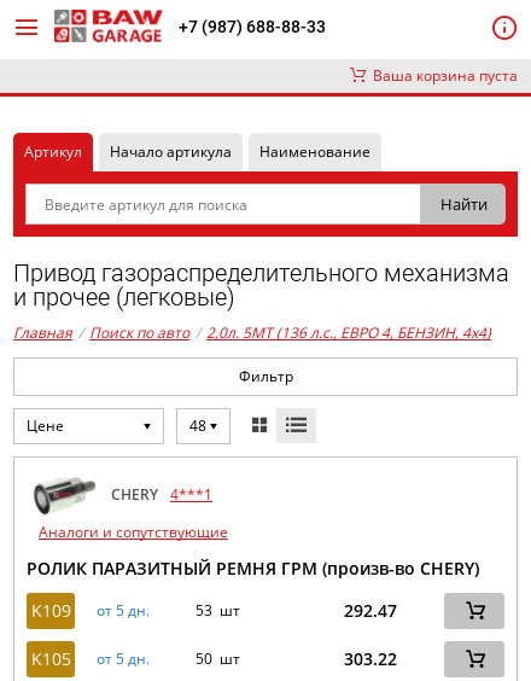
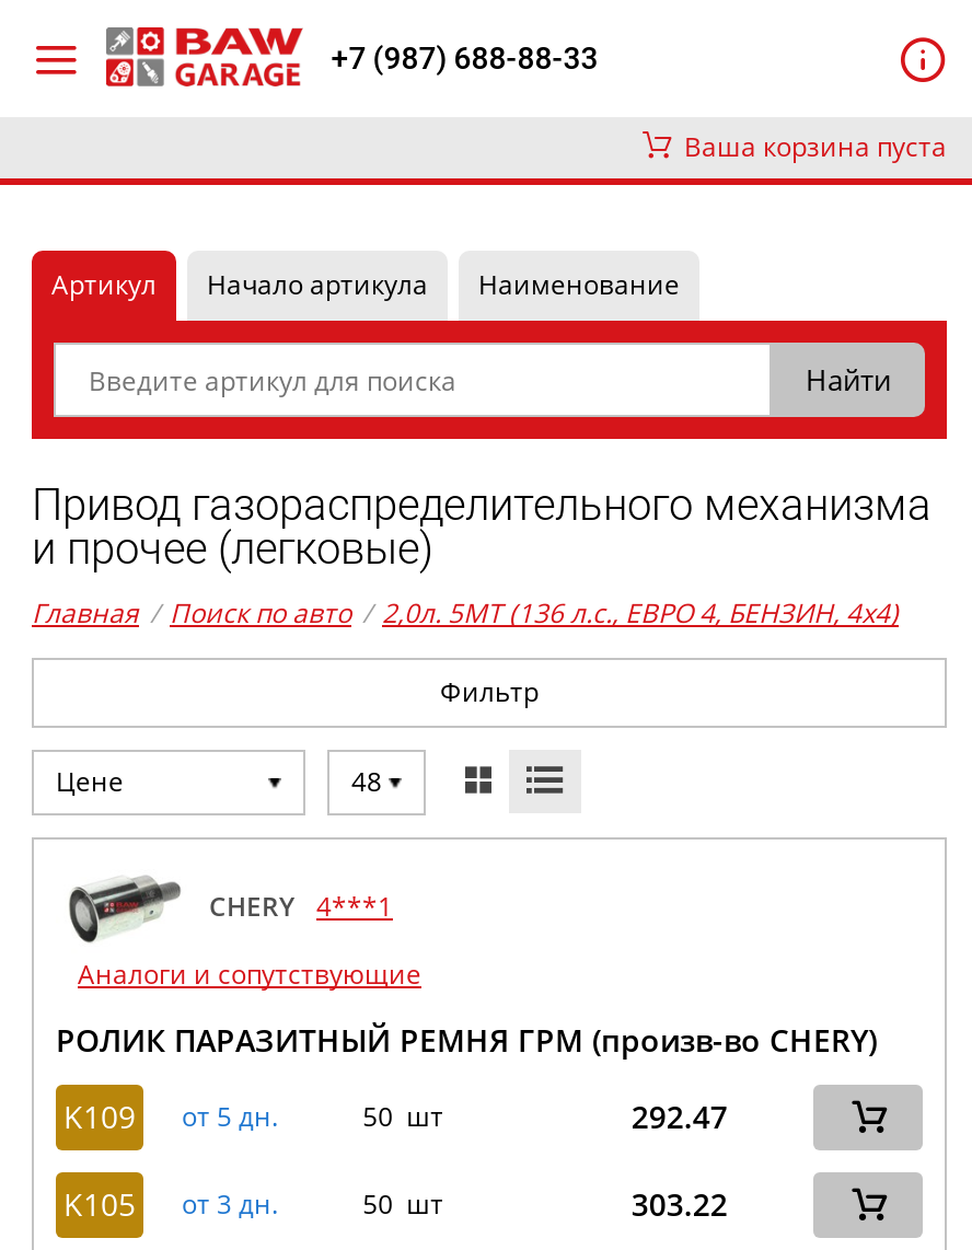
[196,600,240,621] 53 шт -> [363,1098,444,1136] 50 шт
[31,647,149,670] K105 от 5 дн. -> [63,1184,278,1225] K105 от 3 дн.

